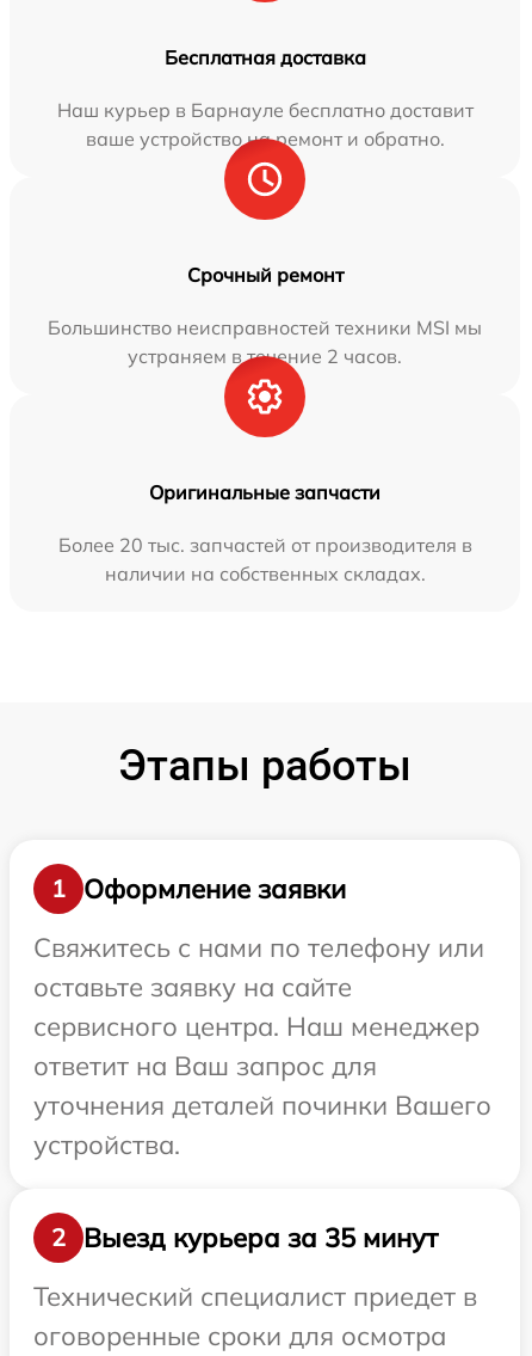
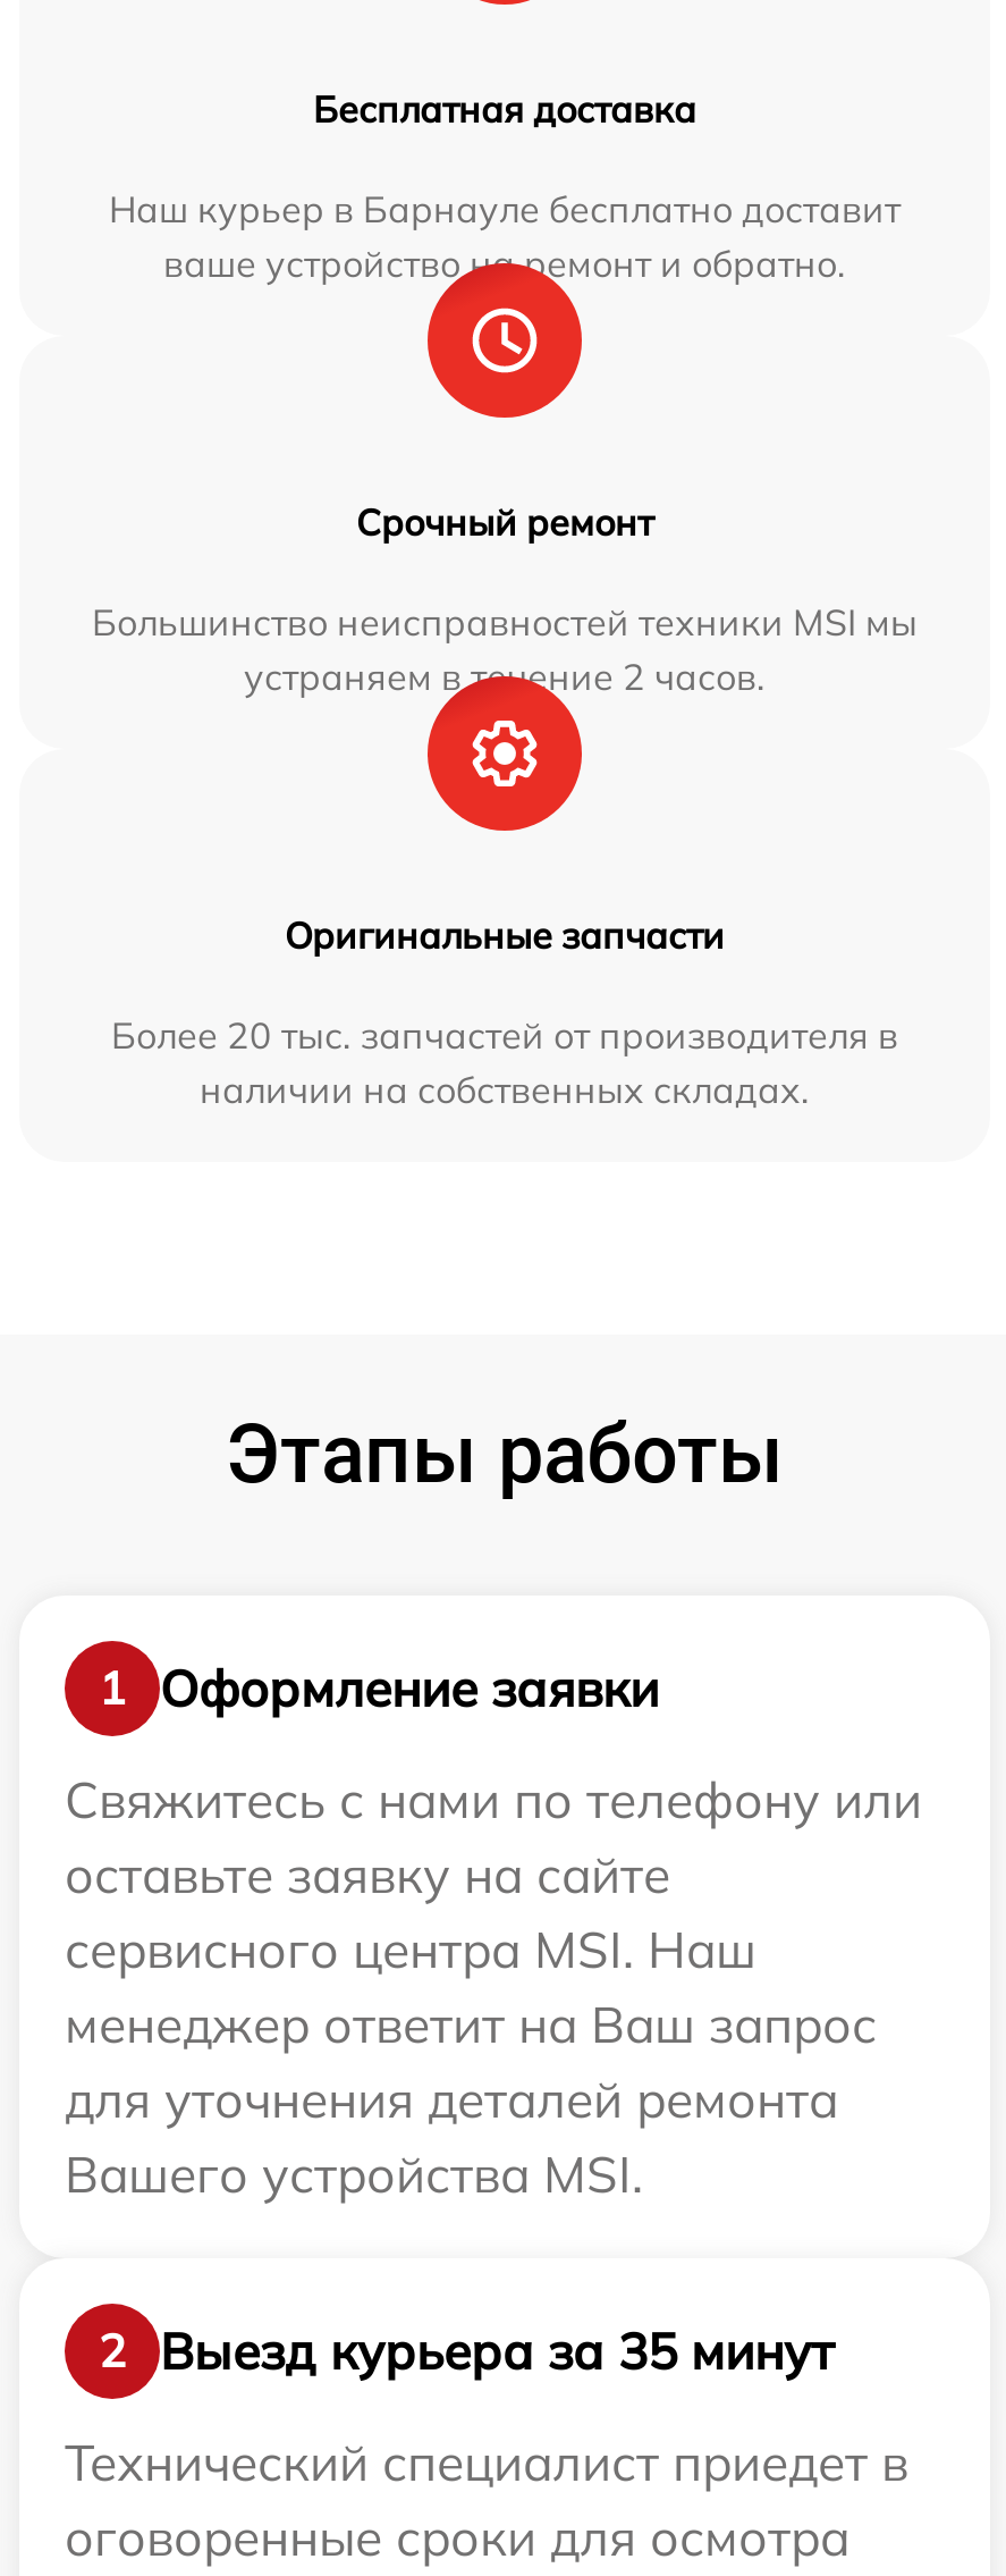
[33,1010,491,1162] сервисного центра. Наш менеджер | ответит на Ваш запрос для | уточнения деталей починки Вашего | устройства. -> [65,1918,877,2207] сервисного центра MSI. Наш | менеджер ответит на Ваш запрос | для уточнения деталей ремонта | Вашего устройства MSI.

